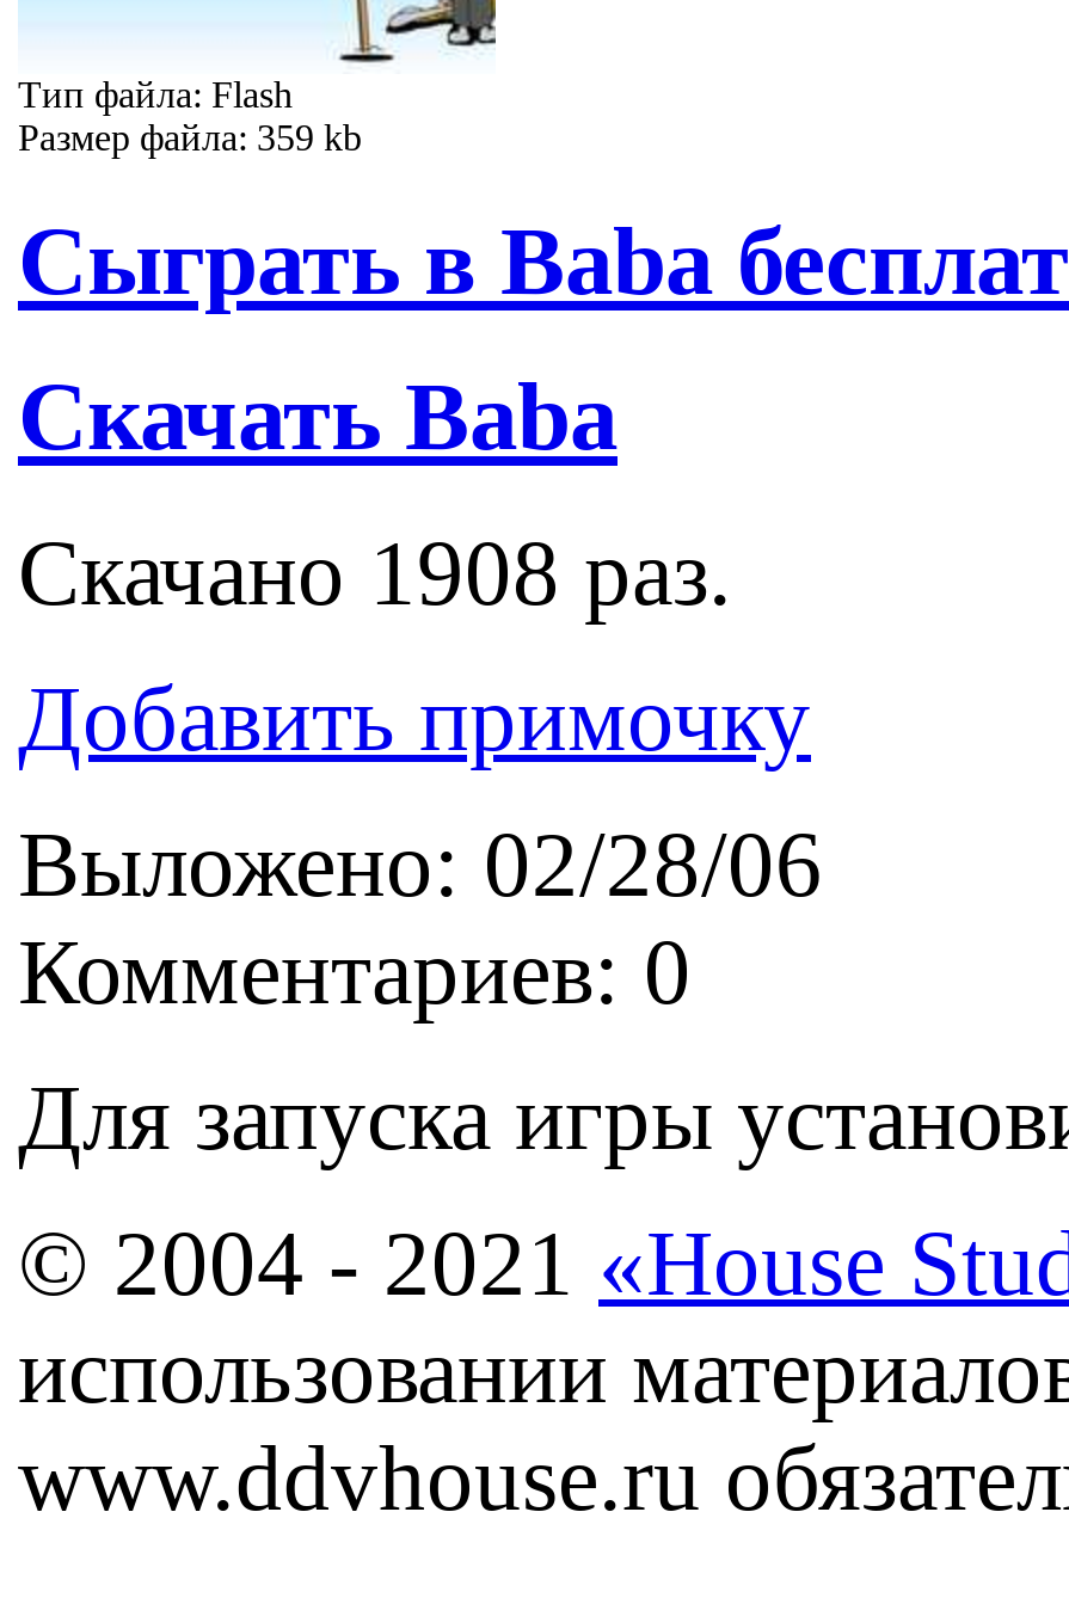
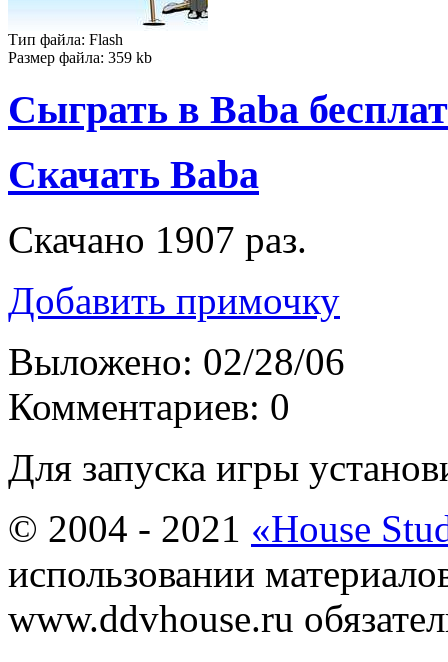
[18,521,732,624] Скачано 1908 раз. -> [8,218,307,261] Скачано 1907 раз.

